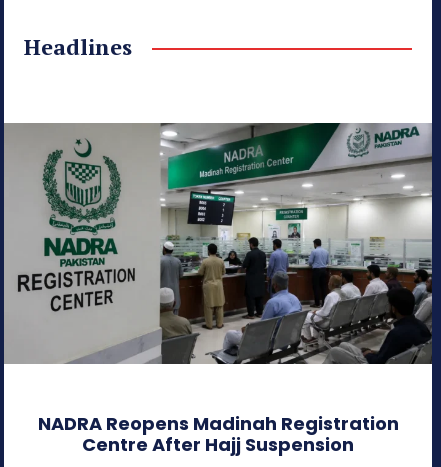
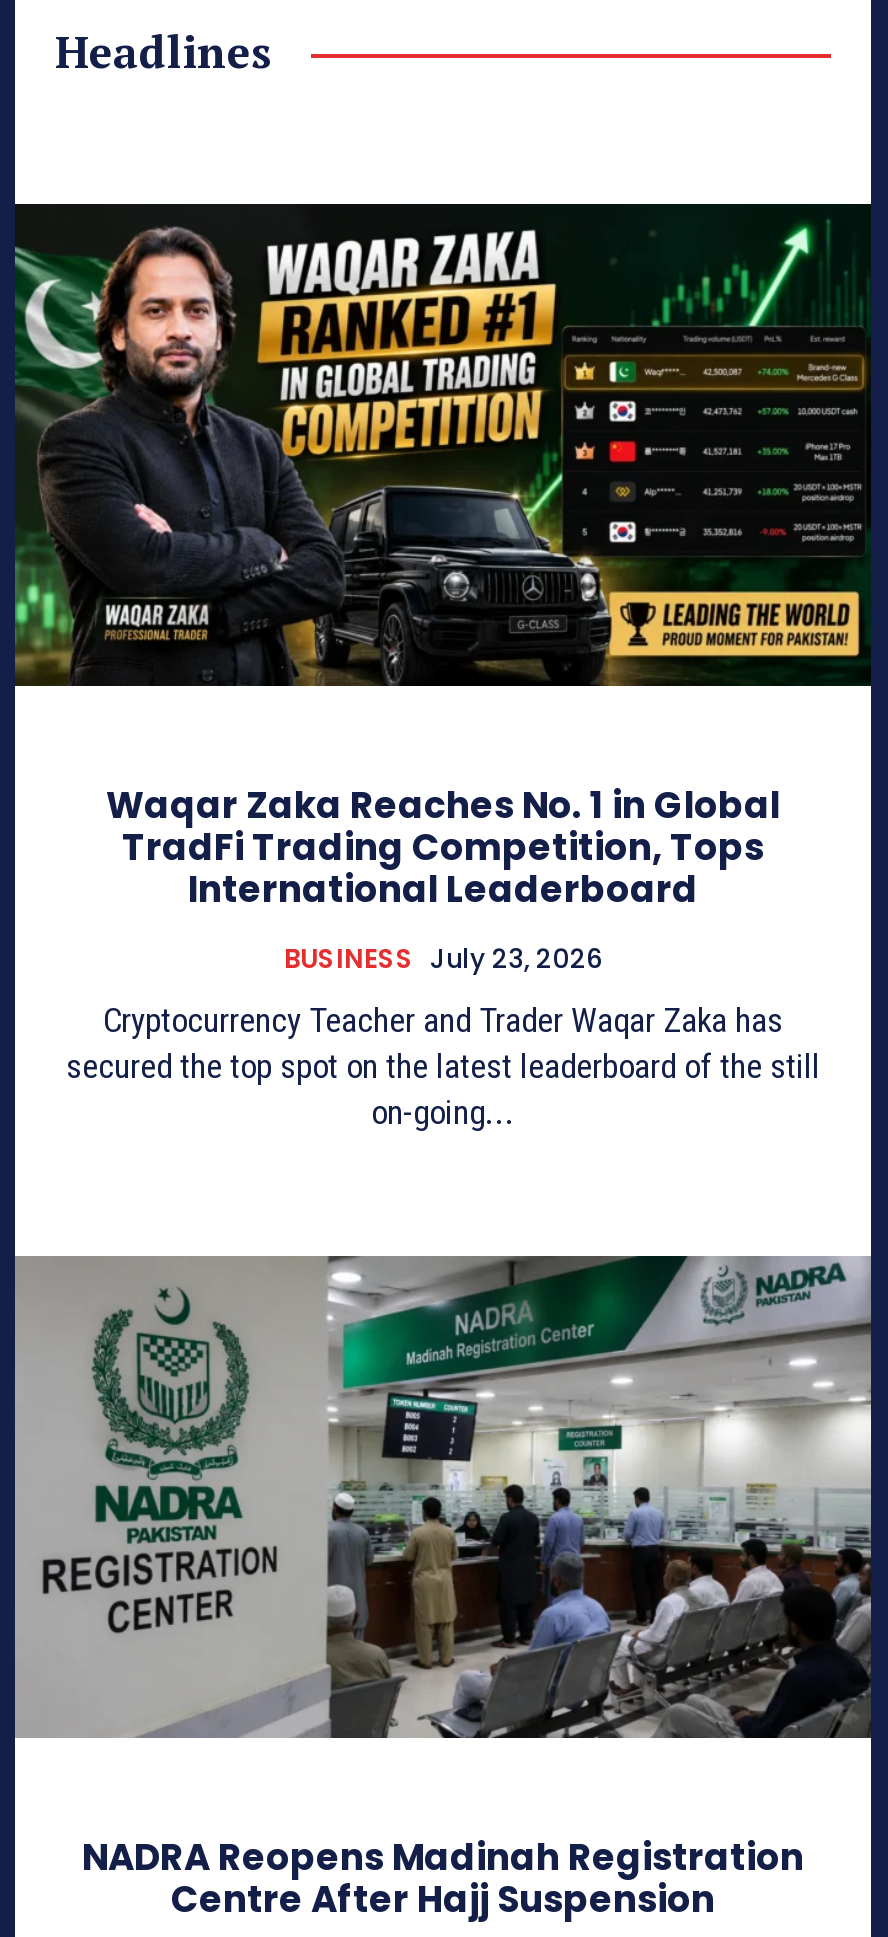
none -> [15,202,873,686] [image]
none -> [66,780,820,1132] Waqar Zaka Reaches No. 1 in Global | TradFi Trading Competition, Tops | International Leaderboard | BUSINESS July 23, 2026 | Cryptocurrency Teacher and Trader Waqar Zaka has | secured the top spot on the latest leaderboard of the still | on-going...

